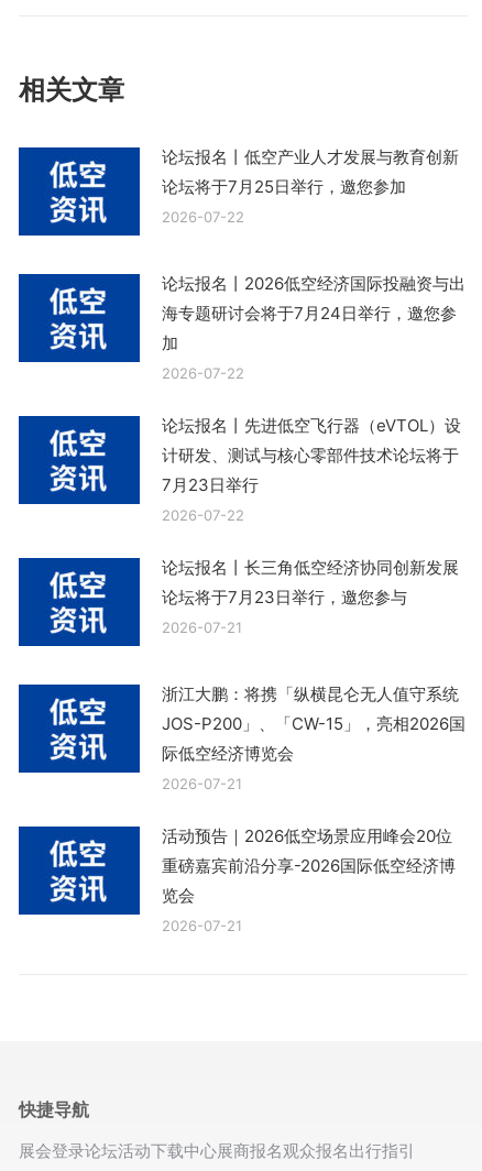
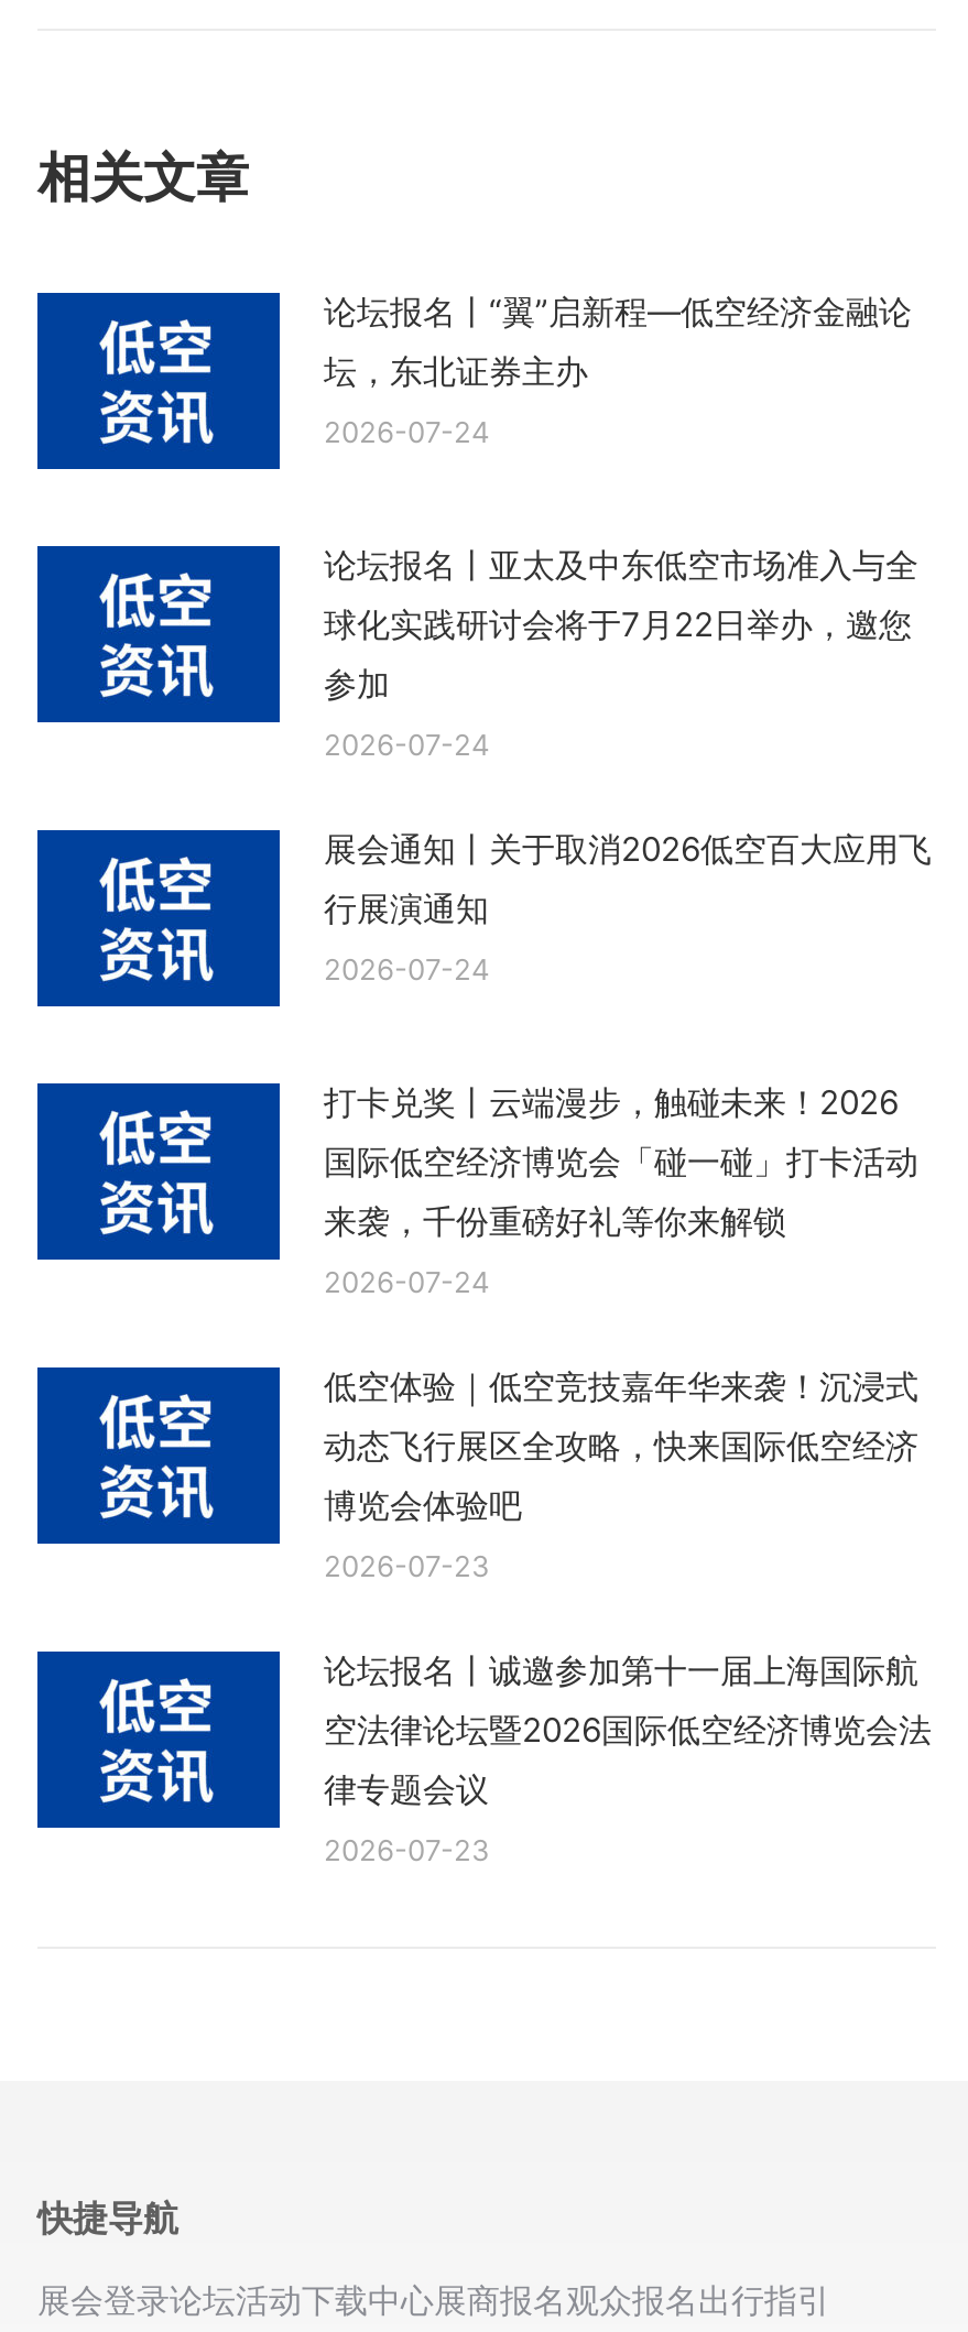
[162,146,459,197] 论坛报名丨低空产业人才发展与教育创新 | 论坛将于7月25日举行，邀您参加 -> [324,291,912,392] 论坛报名丨“翼”启新程—低空经济金融论 | 坛，东北证券主办
[162,208,244,226] 2026-07-22 -> [324,414,489,449] 2026-07-24
[162,273,465,353] 论坛报名丨2026低空经济国际投融资与出 | 海专题研讨会将于7月24日举行，邀您参 | 加 -> [324,544,918,705] 论坛报名丨亚太及中东低空市场准入与全 | 球化实践研讨会将于7月22日举办，邀您 | 参加
[162,364,244,382] 2026-07-22 -> [324,727,489,762] 2026-07-24
[162,415,461,495] 论坛报名丨先进低空飞行器（eVTOL）设 | 计研发、测试与核心零部件技术论坛将于 | 7月23日举行 -> [324,828,932,929] 展会通知丨关于取消2026低空百大应用飞 | 行展演通知
[162,506,244,524] 2026-07-22 -> [324,952,489,987] 2026-07-24
[18,543,459,647] [image] | 论坛报名丨长三角低空经济协同创新发展 | 论坛将于7月23日举行，邀您参与 -> [35,1081,918,1290] [image] | 打卡兑奖丨云端漫步，触碰未来！2026 | 国际低空经济博览会「碰一碰」打卡活动 | 来袭，千份重磅好礼等你来解锁
[162,619,242,636] 2026-07-21 -> [324,1264,489,1299] 2026-07-24
[162,684,465,764] 浙江大鹏：将携「纵横昆仑无人值守系统 | JOS-P200」、「CW-15」，亮相2026国 | 际低空经济博览会 -> [324,1366,918,1526] 低空体验｜低空竞技嘉年华来袭！沉浸式 | 动态飞行展区全攻略，快来国际低空经济 | 博览会体验吧
[162,775,242,793] 2026-07-21 -> [324,1548,489,1584] 2026-07-23
[162,826,456,906] 活动预告｜2026低空场景应用峰会20位 | 重磅嘉宾前沿分享-2026国际低空经济博 | 览会 -> [324,1650,932,1810] 论坛报名丨诚邀参加第十一届上海国际航 | 空法律论坛暨2026国际低空经济博览会法 | 律专题会议
[162,917,242,934] 2026-07-21 -> [324,1832,489,1868] 2026-07-23

